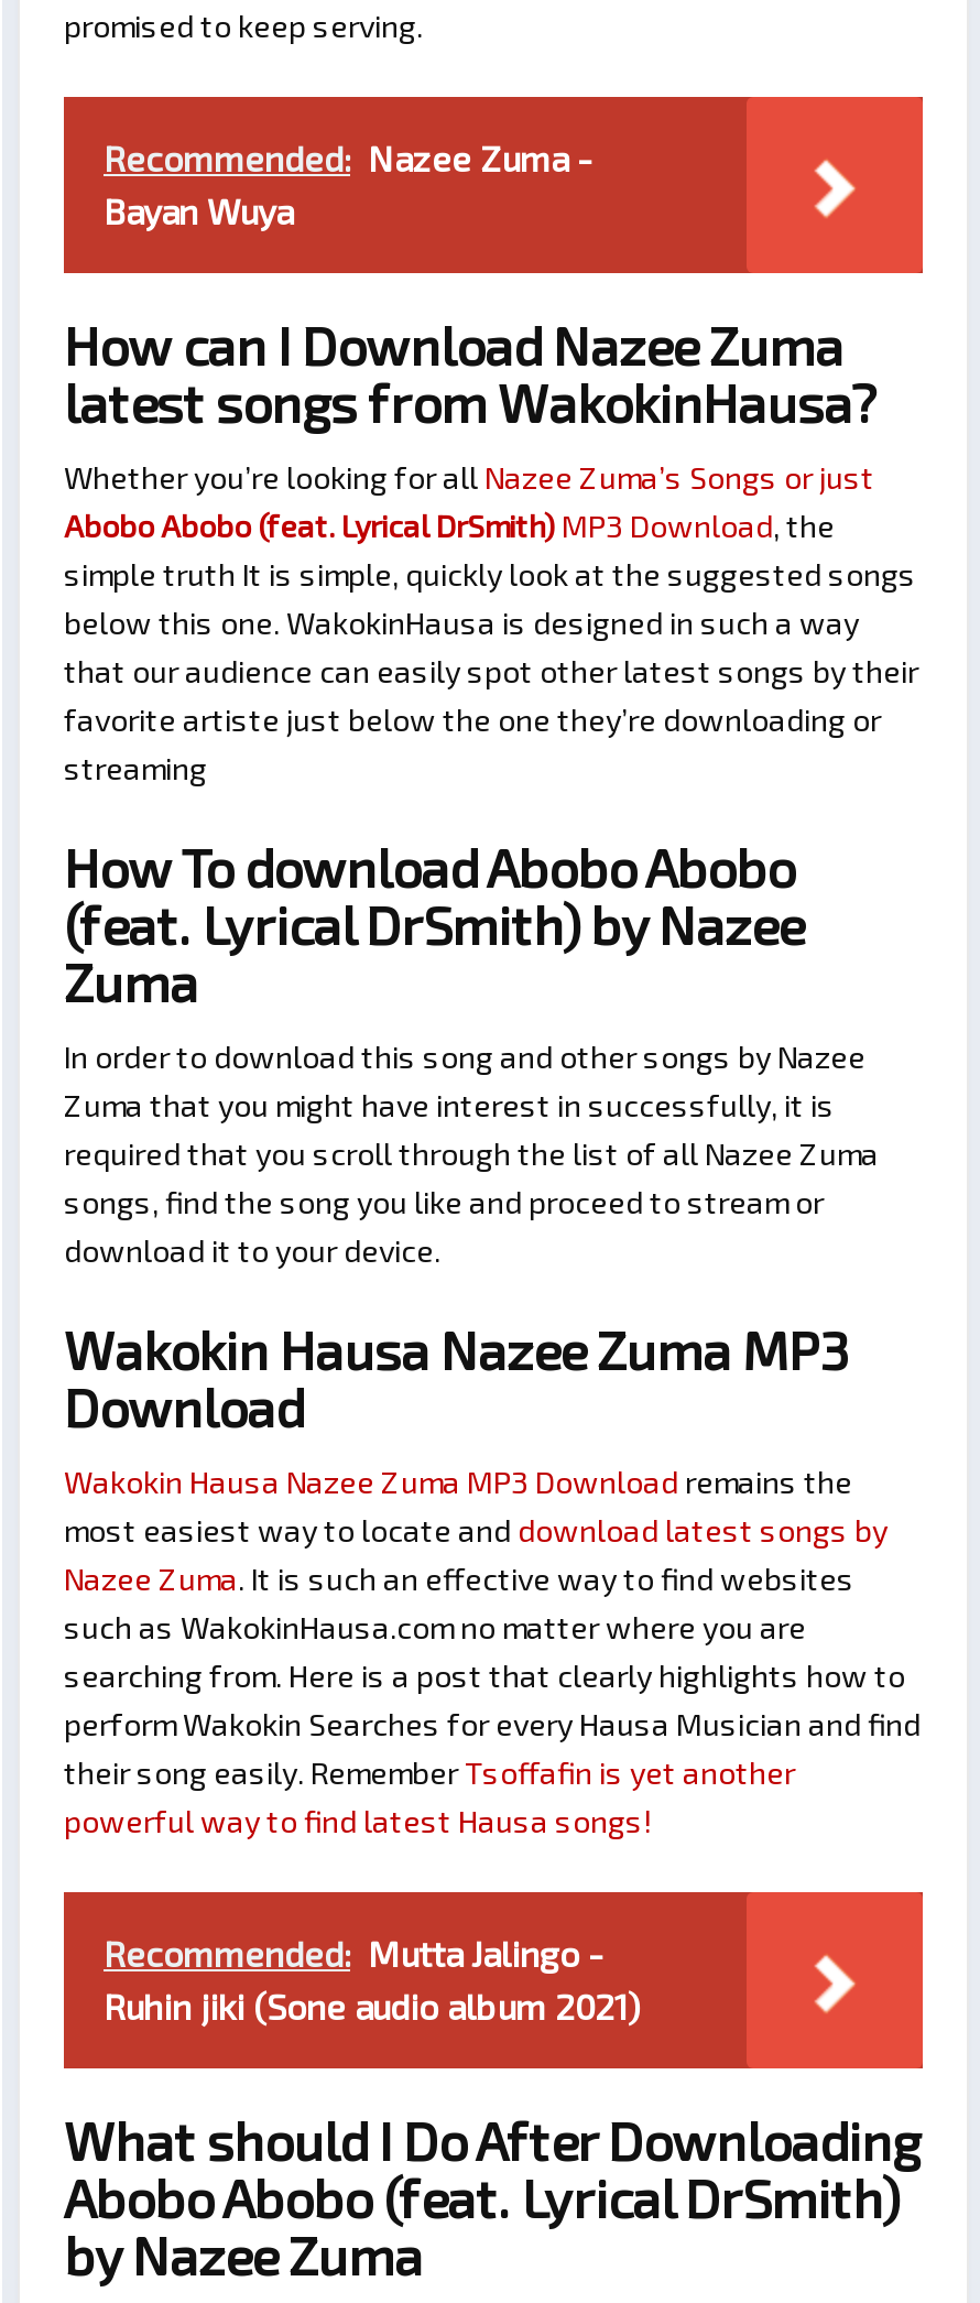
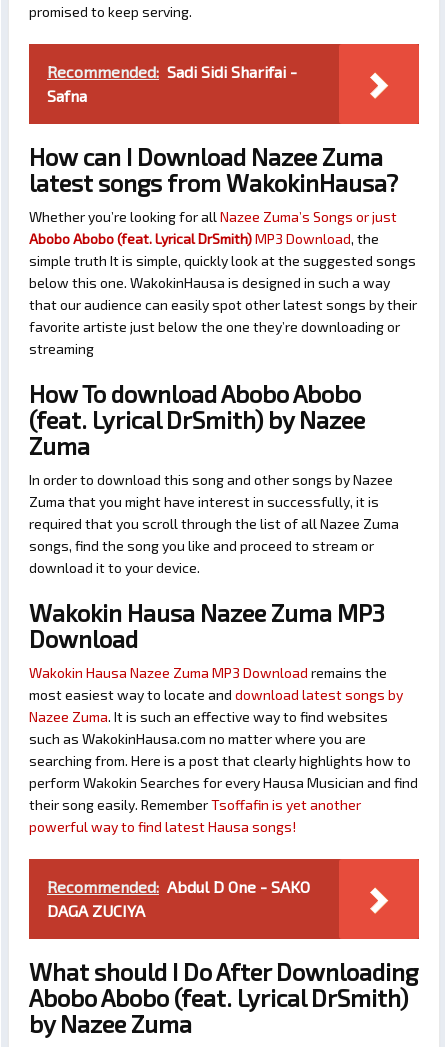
[104,137,592,232] Recommended: Nazee Zuma - | Bayan Wuya -> [47,62,297,105] Recommended: Sadi Sidi Sharifai - | Safna
[104,1933,641,2027] Recommended: Mutta Jalingo - | Ruhin jiki (Sone audio album 2021) -> [47,877,310,920] Recommended: Abdul D One - SAKO | DAGA ZUCIYA

